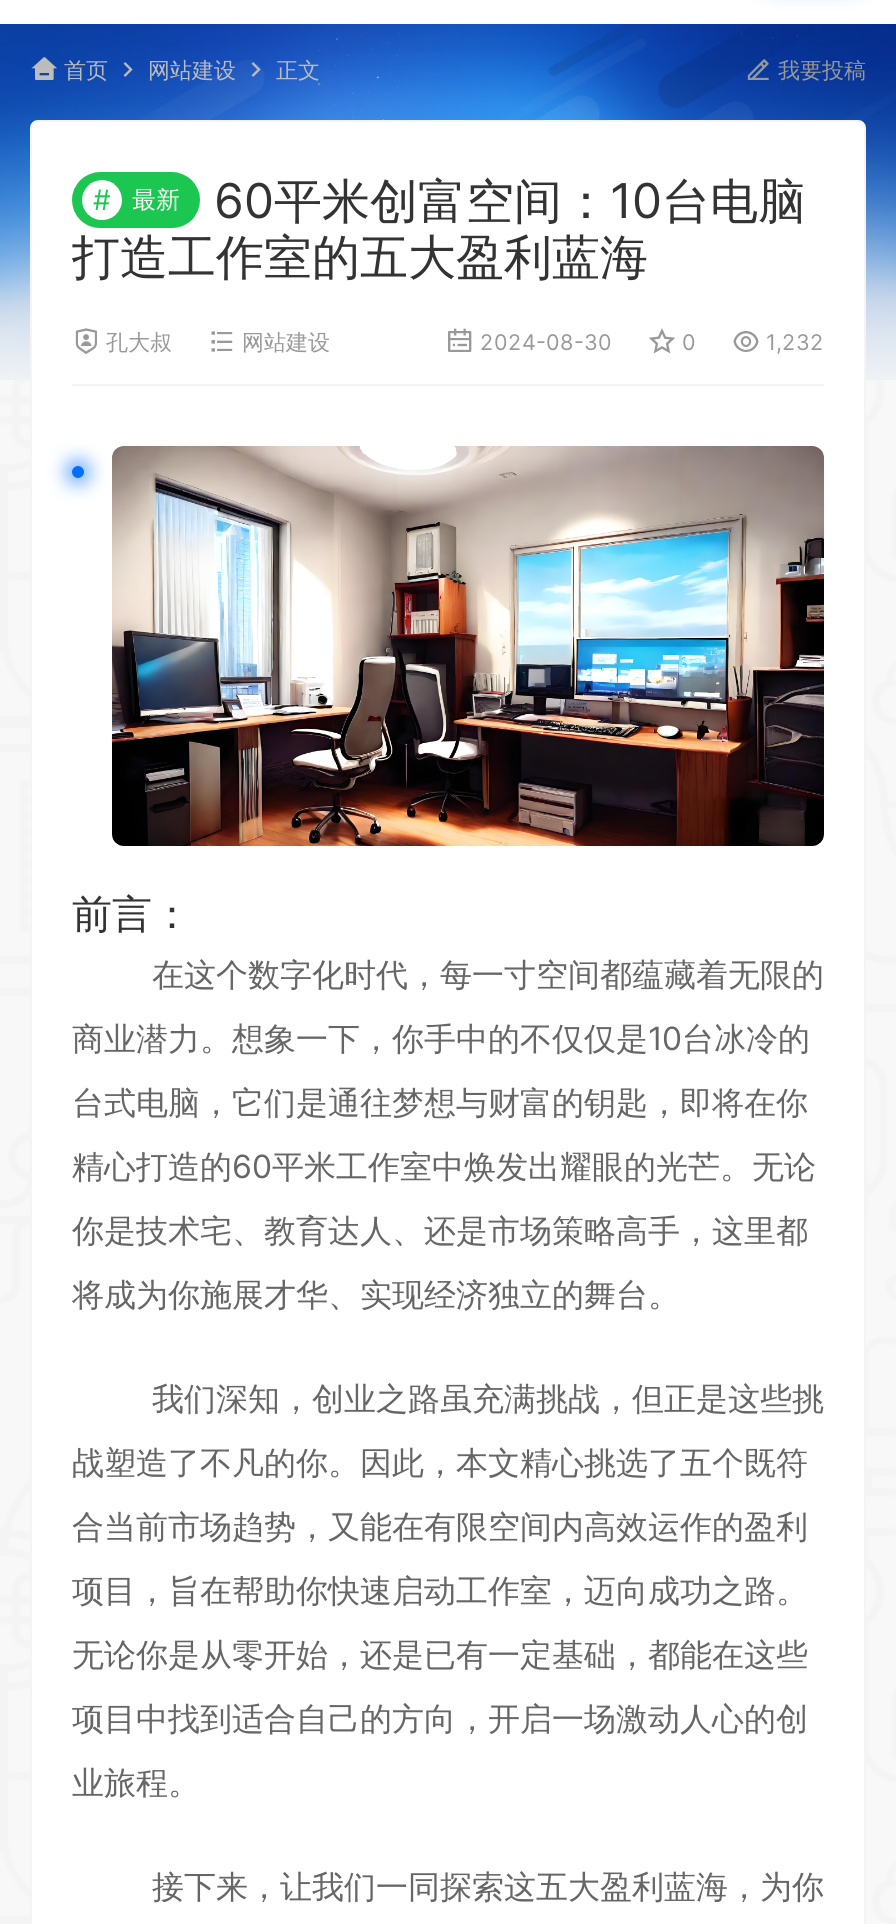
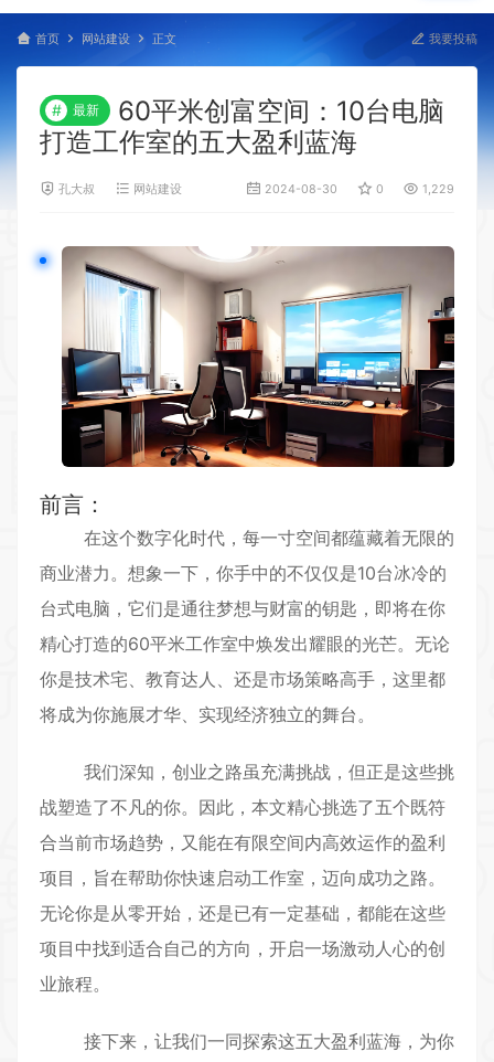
[760,330,824,356] 1,232 -> [419,182,454,197] 1,229

